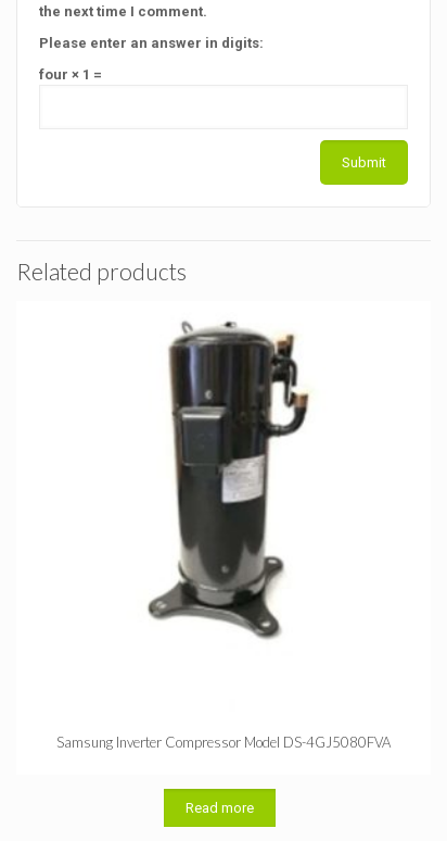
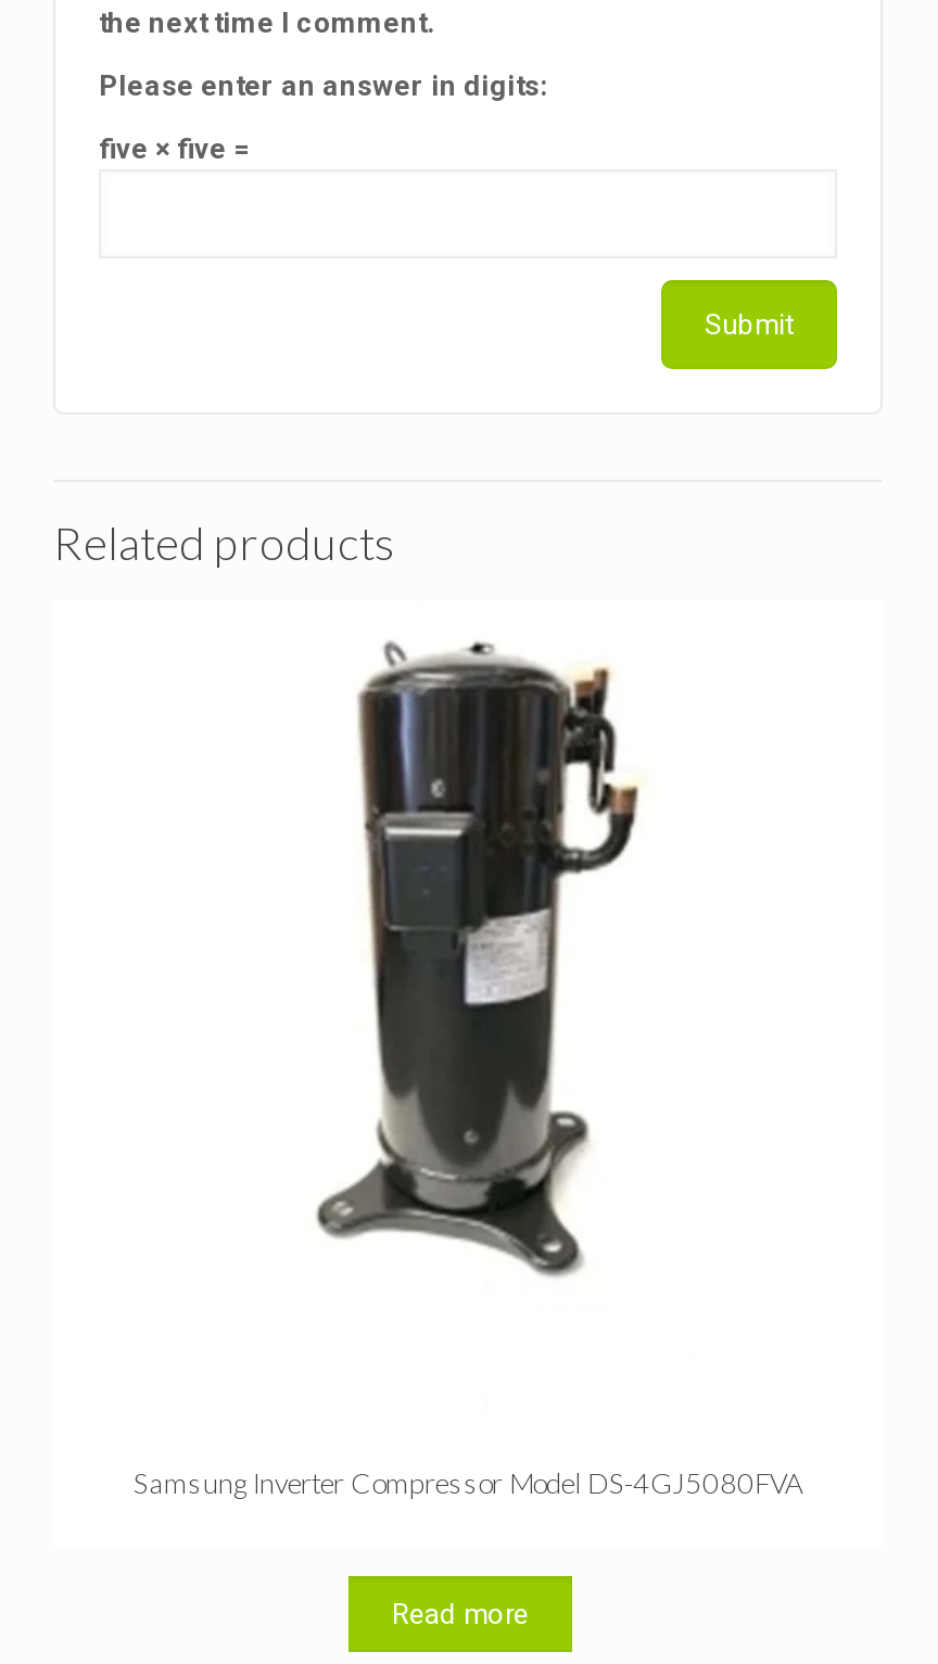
[39,67,102,83] four × 1 = -> [99,133,251,166] five × five =

